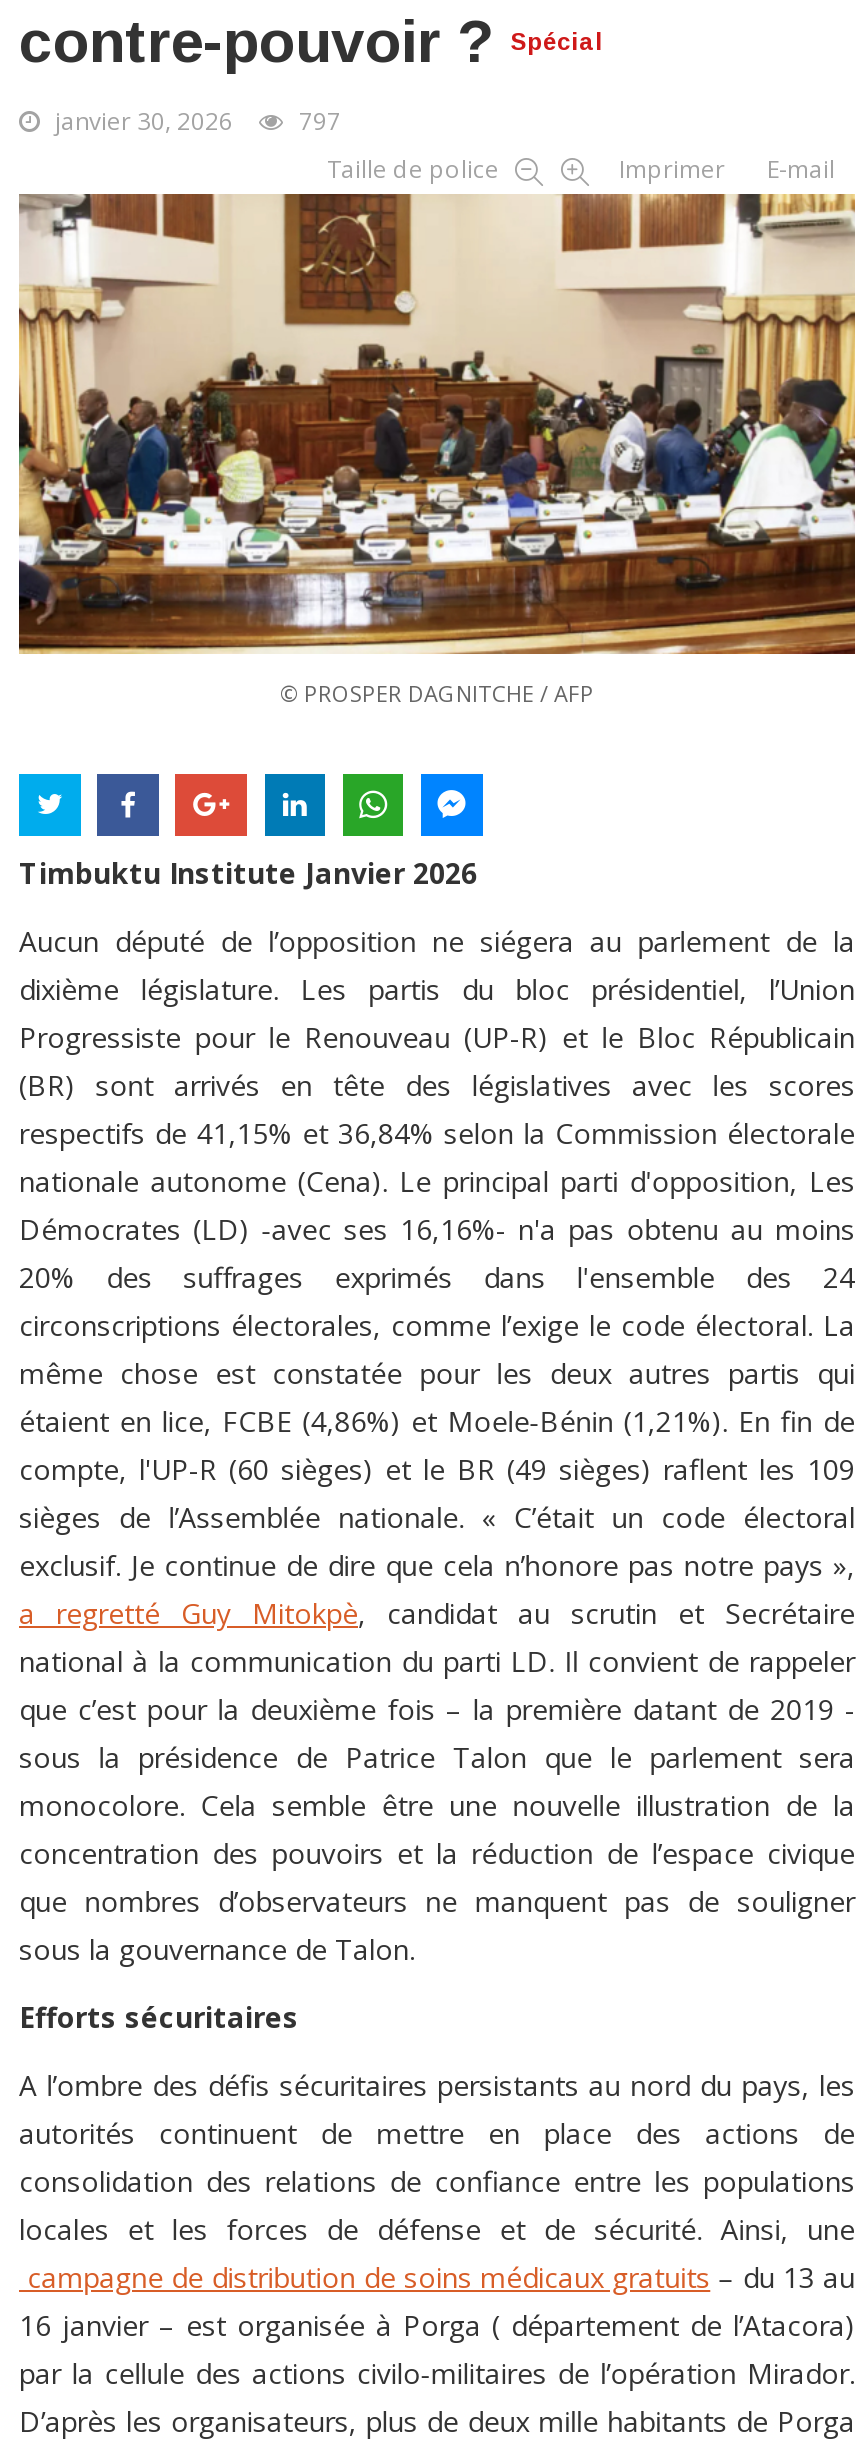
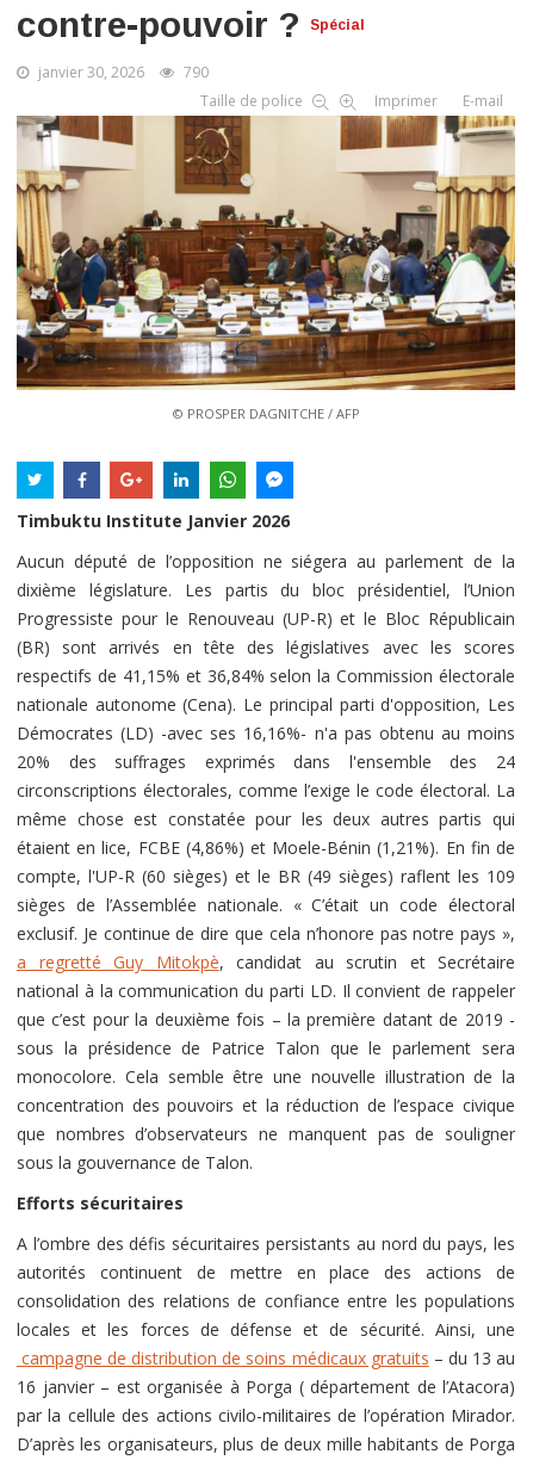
[49,104,341,138] janvier 30, 2026 797 -> [35,62,209,82] janvier 30, 2026 790

